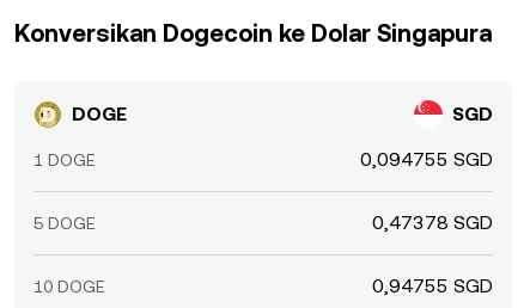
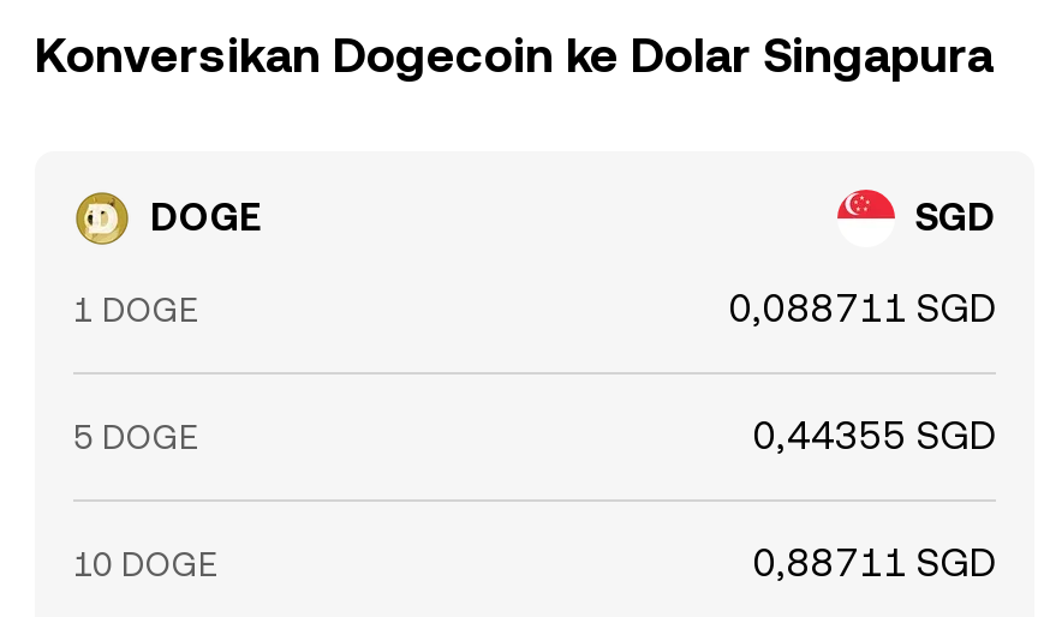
[360,148,493,171] 0,094755 SGD -> [729,286,996,331] 0,088711 SGD
[372,211,493,234] 0,47378 SGD -> [753,413,996,459] 0,44355 SGD
[372,275,493,297] 0,94755 SGD -> [753,540,996,586] 0,88711 SGD

